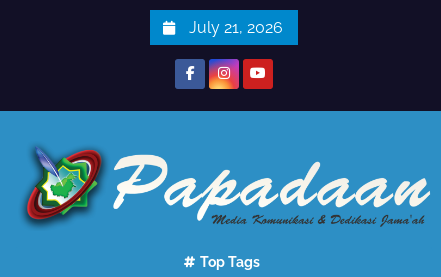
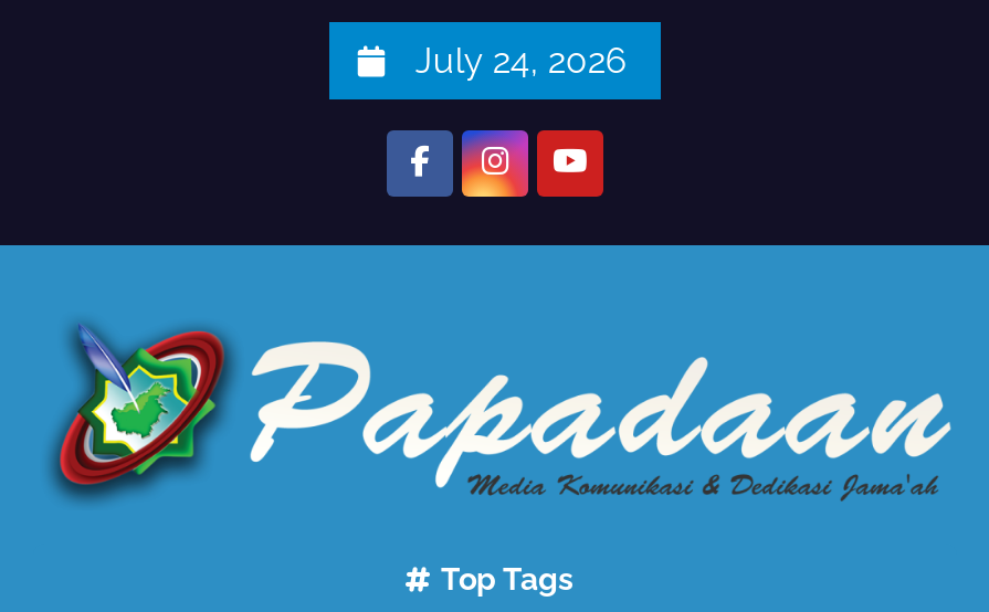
[185,18,283,37] July 21, 2026 -> [406,40,627,82] July 24, 2026

